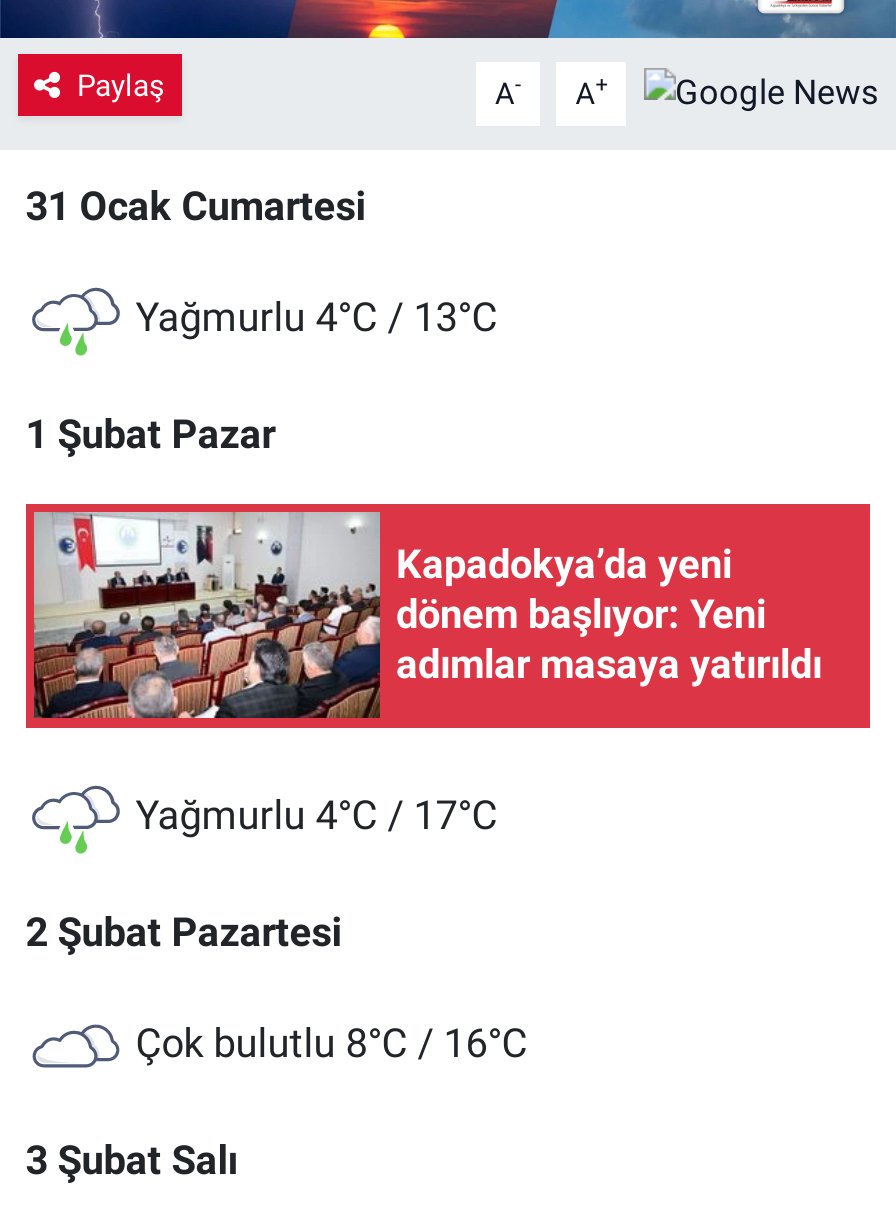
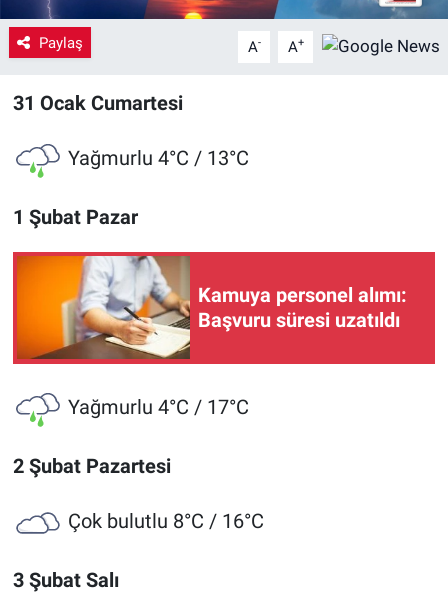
[32,510,822,720] [image] | Kapadokya’da yeni | dönem başlıyor: Yeni | adımlar masaya yatırıldı -> [17,255,407,359] [image] | Kamuya personel alımı: | Başvuru süresi uzatıldı

